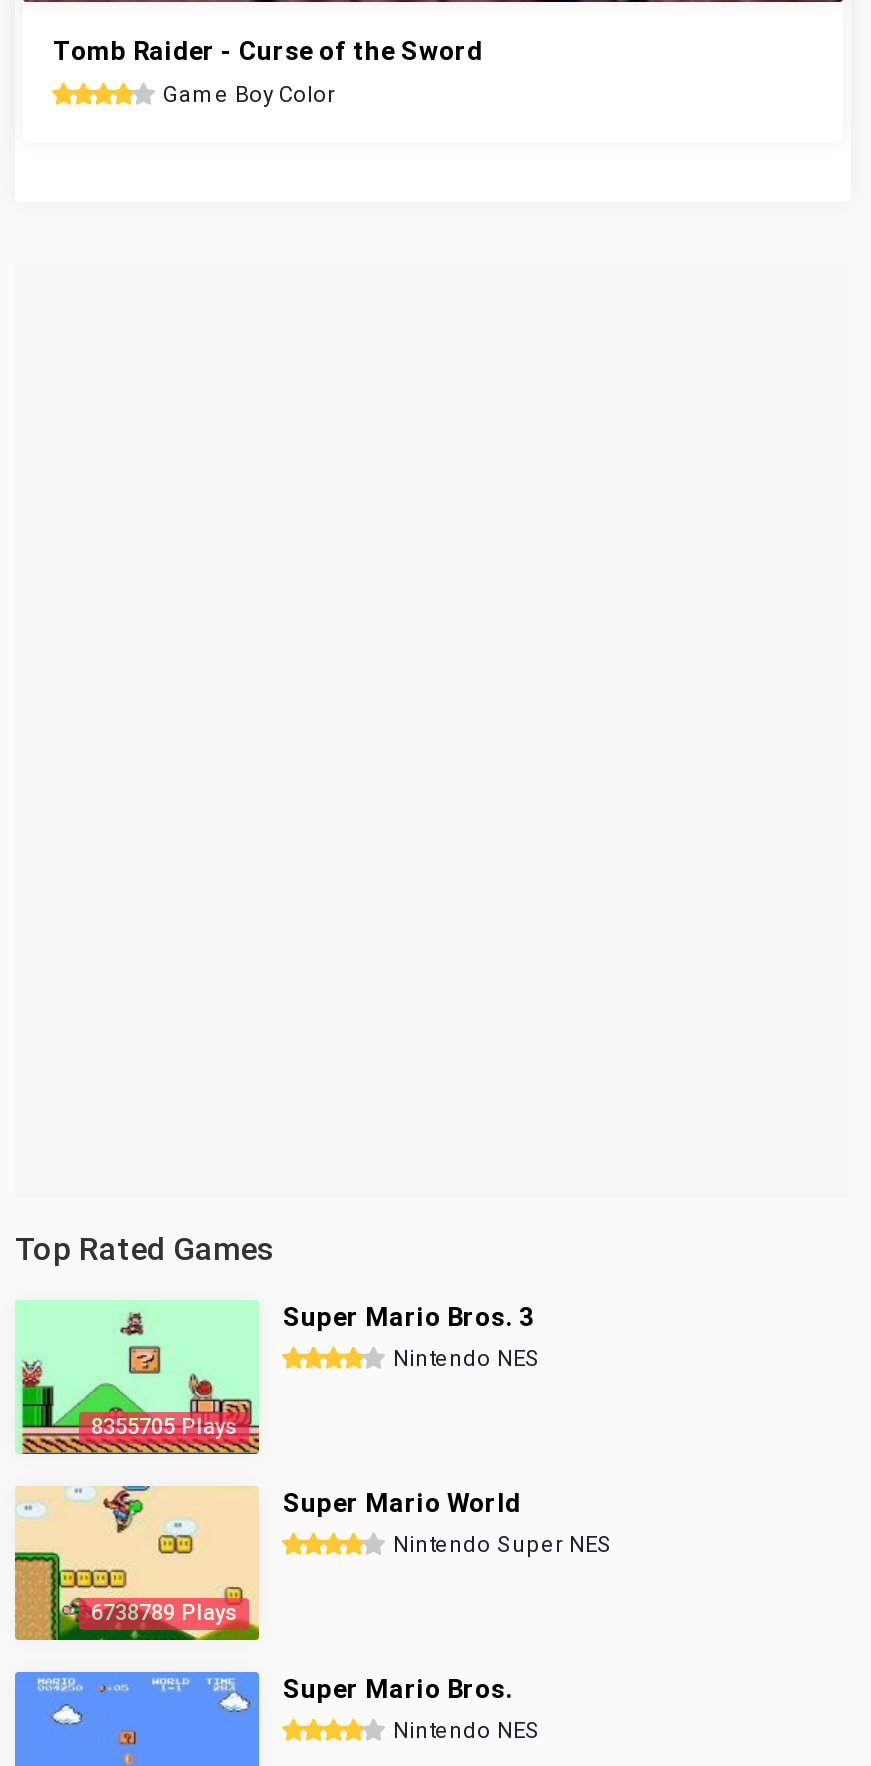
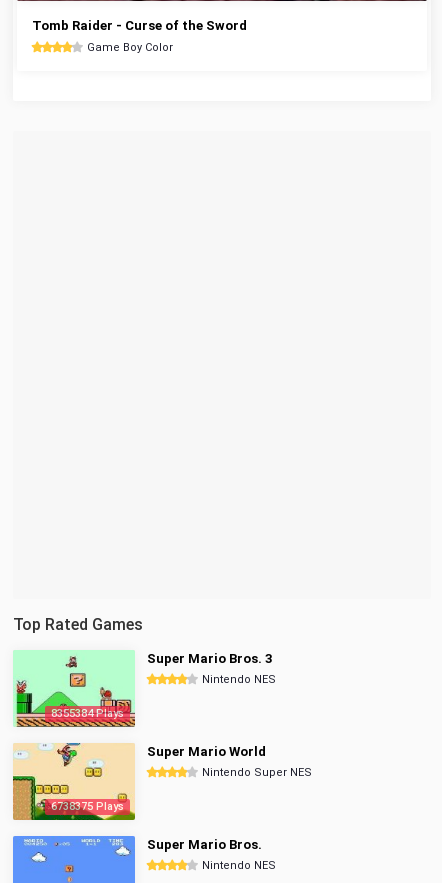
[91,1414,237,1440] 8355705 Plays -> [51,707,124,720] 8355384 Plays
[91,1600,237,1626] 6738789 Plays -> [51,800,124,813] 6738375 Plays

